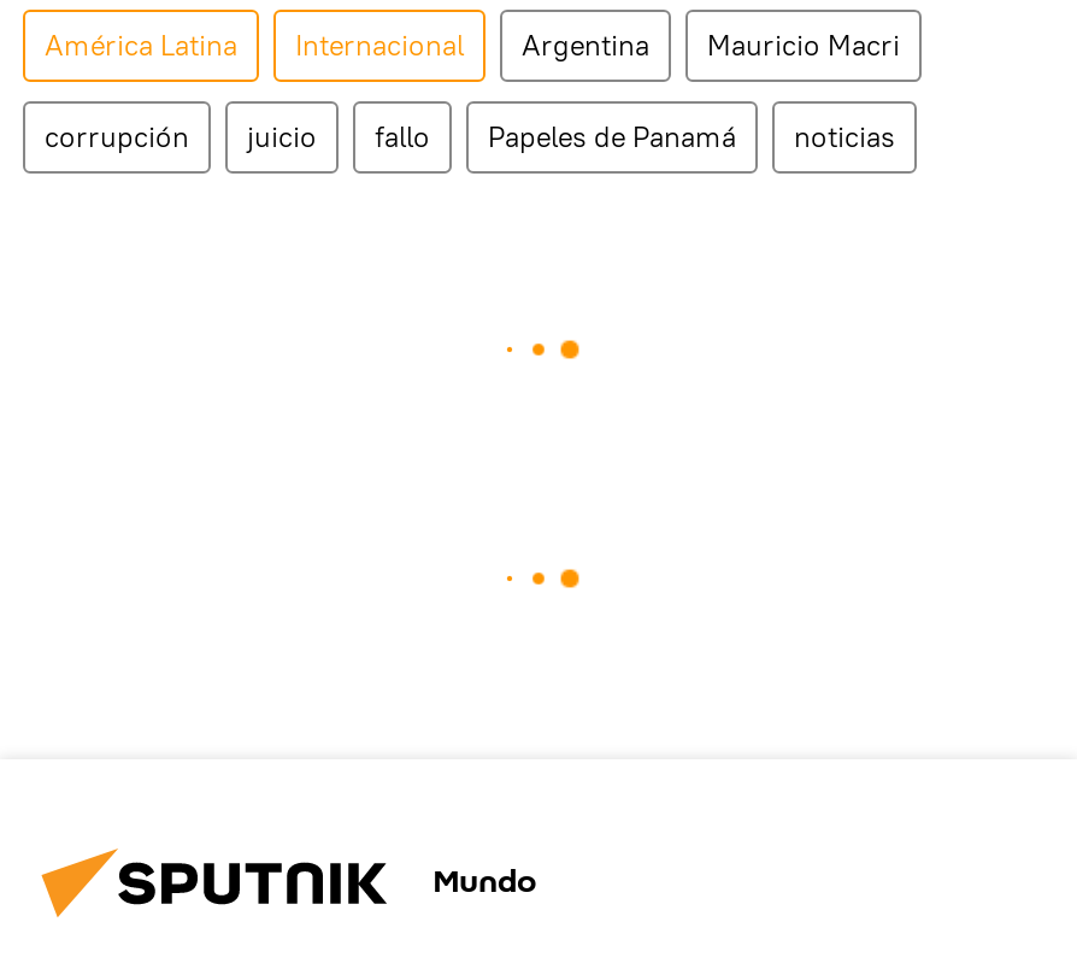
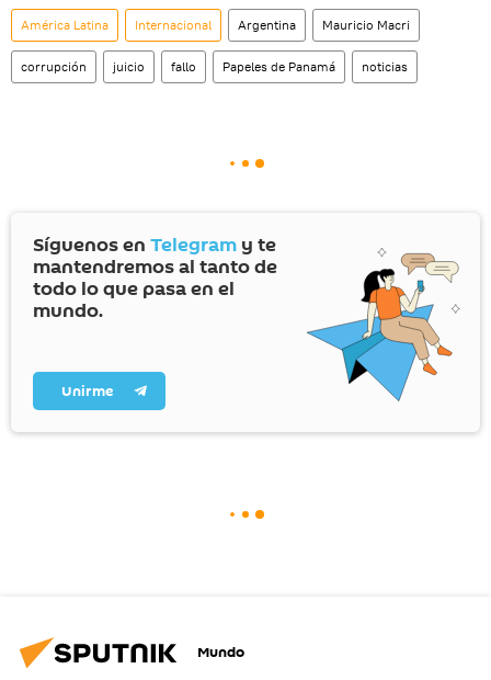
none -> [33,231,460,403] [image] | Síguenos en Telegram y te | mantendremos al tanto de | todo lo que pasa en el | mundo. | Unirme

